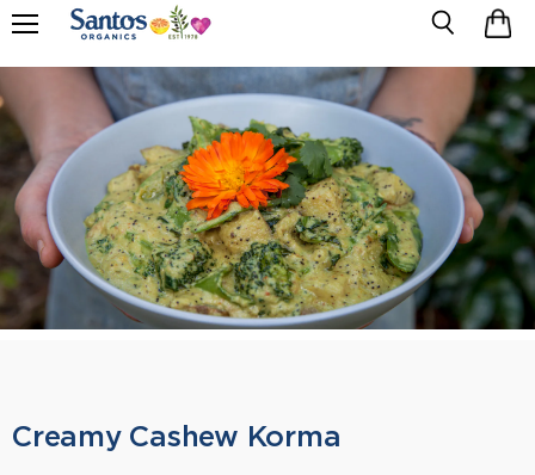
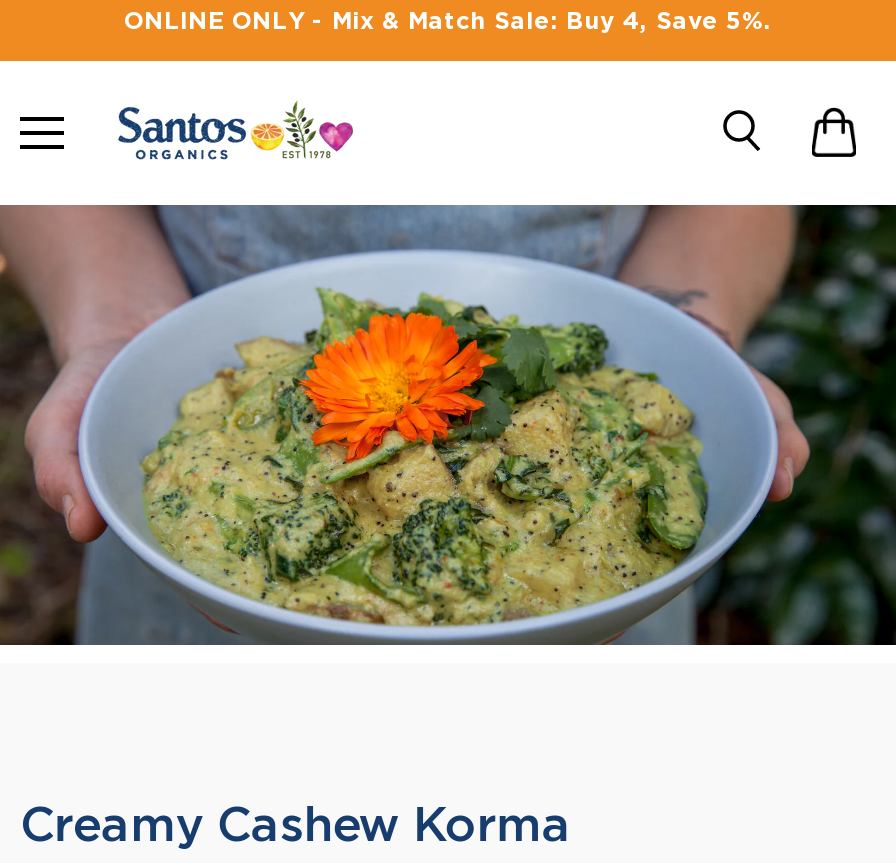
none -> [124,11,772,33] ONLINE ONLY - Mix & Match Sale: Buy 4, Save 5%.

